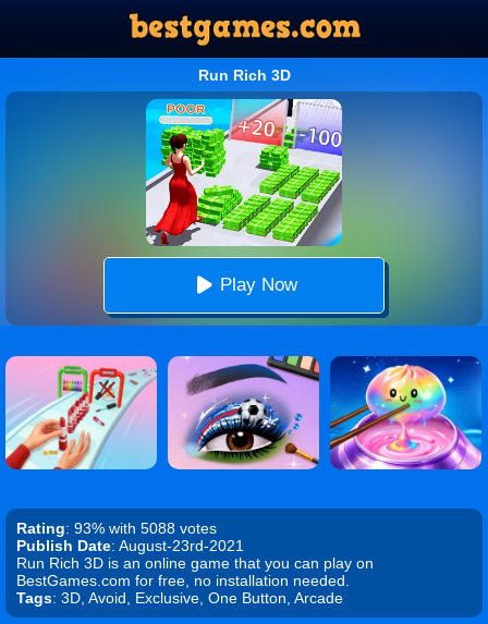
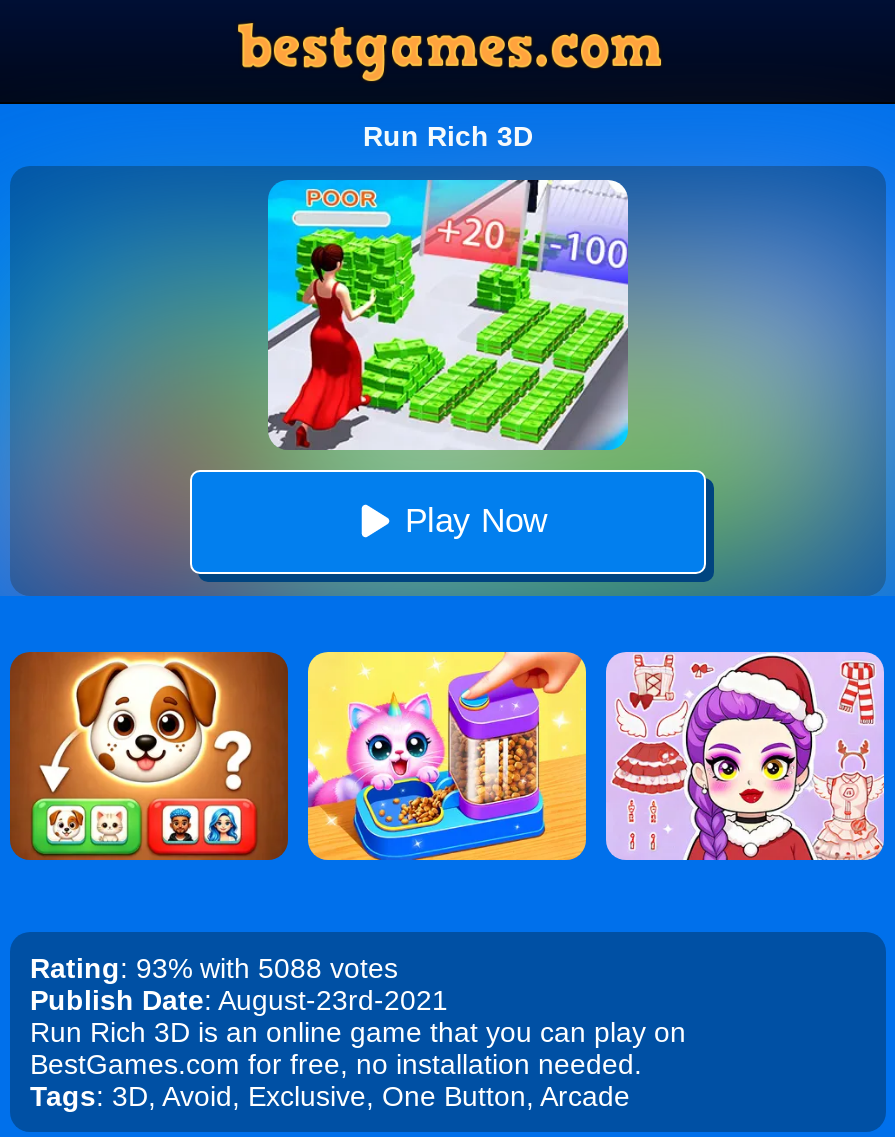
[4,355,158,470] [image] -> [8,650,290,862] [image]
[167,355,320,470] [image] -> [306,650,588,862] [image]
[329,355,481,470] [image] -> [604,650,886,862] [image]

